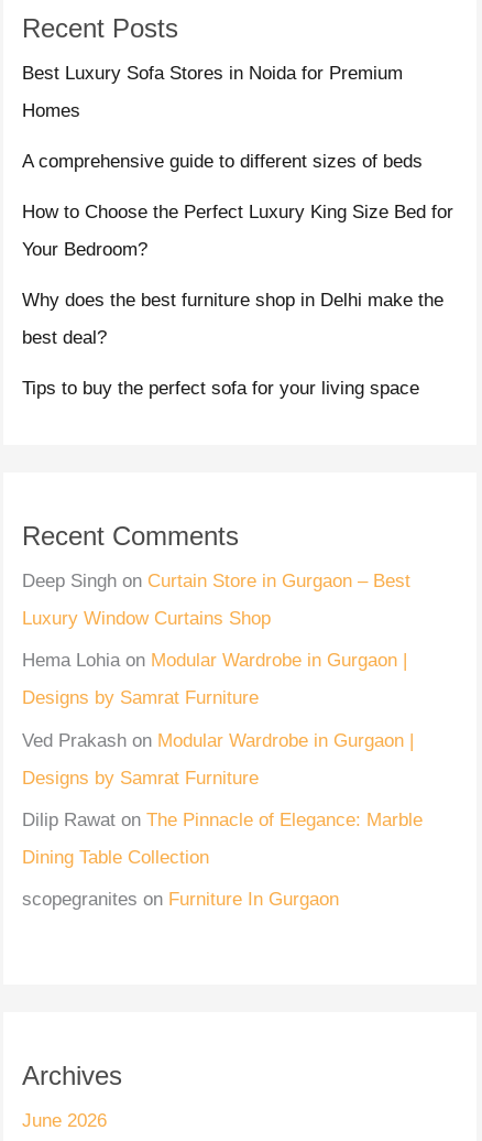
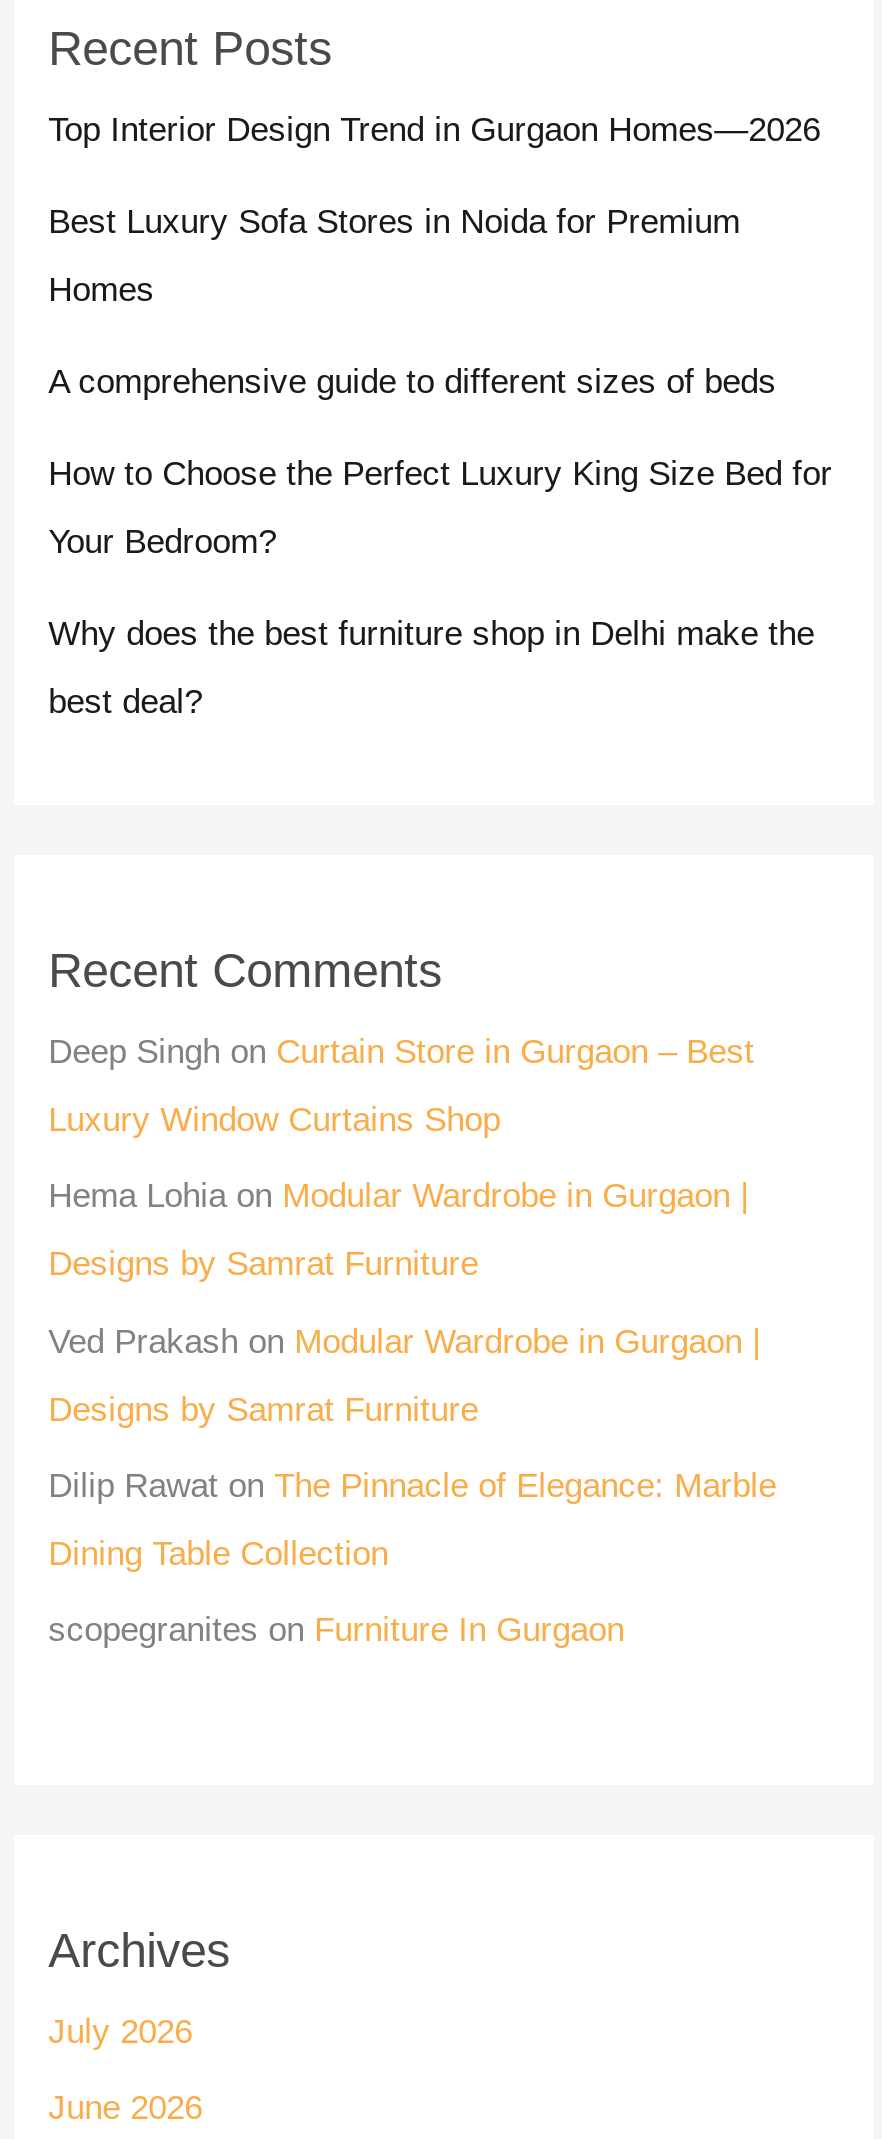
none -> [48,110,820,148] Top Interior Design Trend in Gurgaon Homes—2026
[22,377,425,398] Tips to buy the perfect sofa for your living space -> none
none -> [48,2013,192,2051] July 2026

